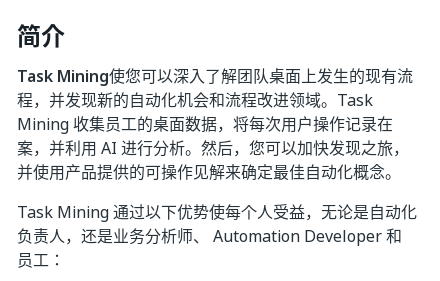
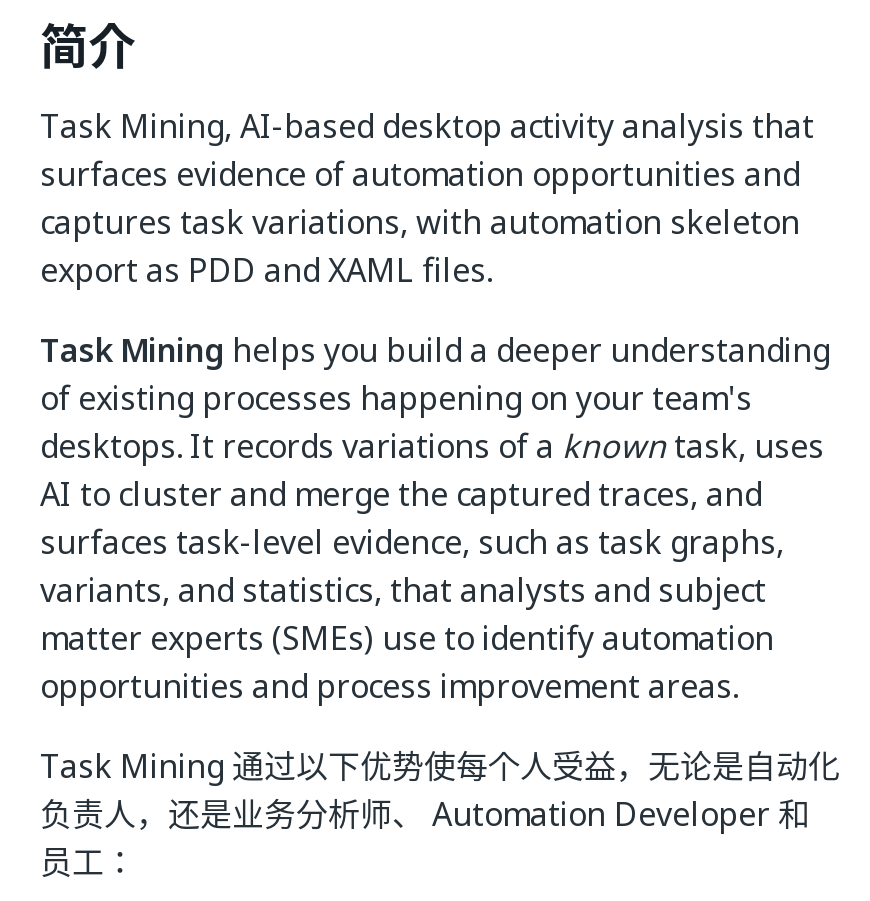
[17,64,413,184] Task Mining使您可以深入了解团队桌面上发生的现有流 | 程，并发现新的自动化机会和流程改进领域。Task | Mining 收集员工的桌面数据，将每次用户操作记录在 | 案，并利用 AI 进行分析。然后，您可以加快发现之旅， | 并使用产品提供的可操作见解来确定最佳自动化概念。 -> [40,102,830,710] Task Mining, AI-based desktop activity analysis that | surfaces evidence of automation opportunities and | captures task variations, with automation skeleton | export as PDD and XAML files. | Task Mining helps you build a deeper understanding | of existing processes happening on your team's | desktops. It records variations of a known task, uses | AI to cluster and merge the captured traces, and | surfaces task-level evidence, such as task graphs, | variants, and statistics, that analysts and subject | matter experts (SMEs) use to identify automation | opportunities and process improvement areas.

